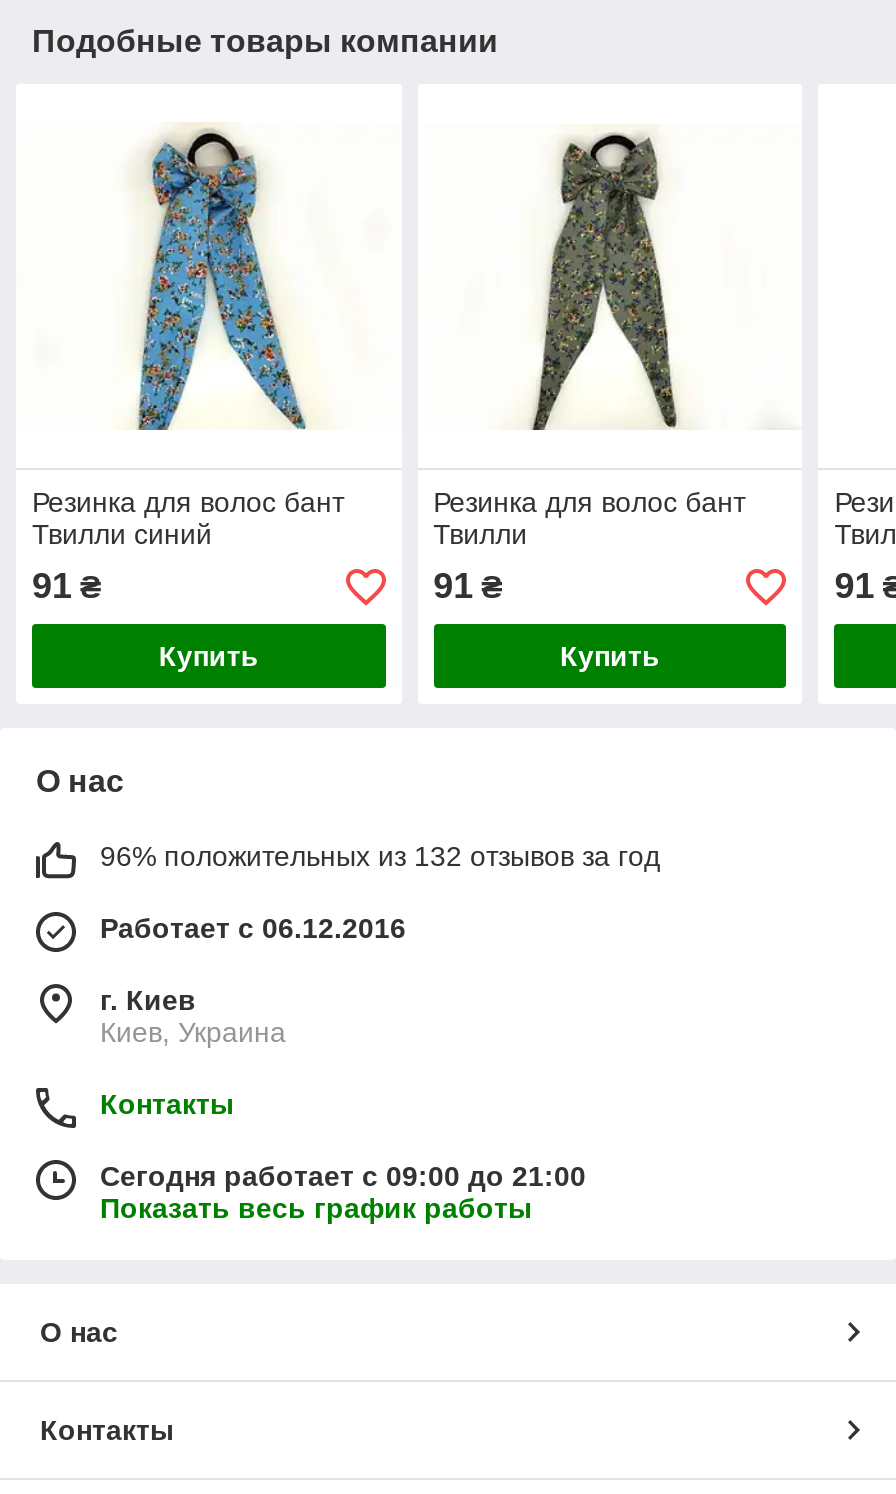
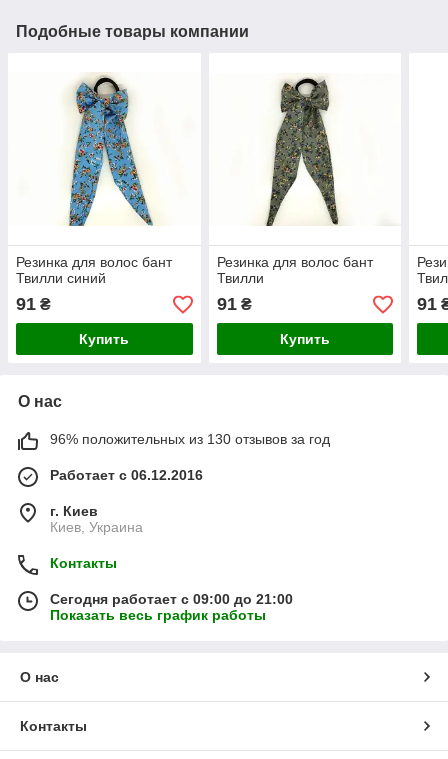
[100,841,660,873] 96% положительных из 132 отзывов за год -> [50,431,330,447] 96% положительных из 130 отзывов за год

